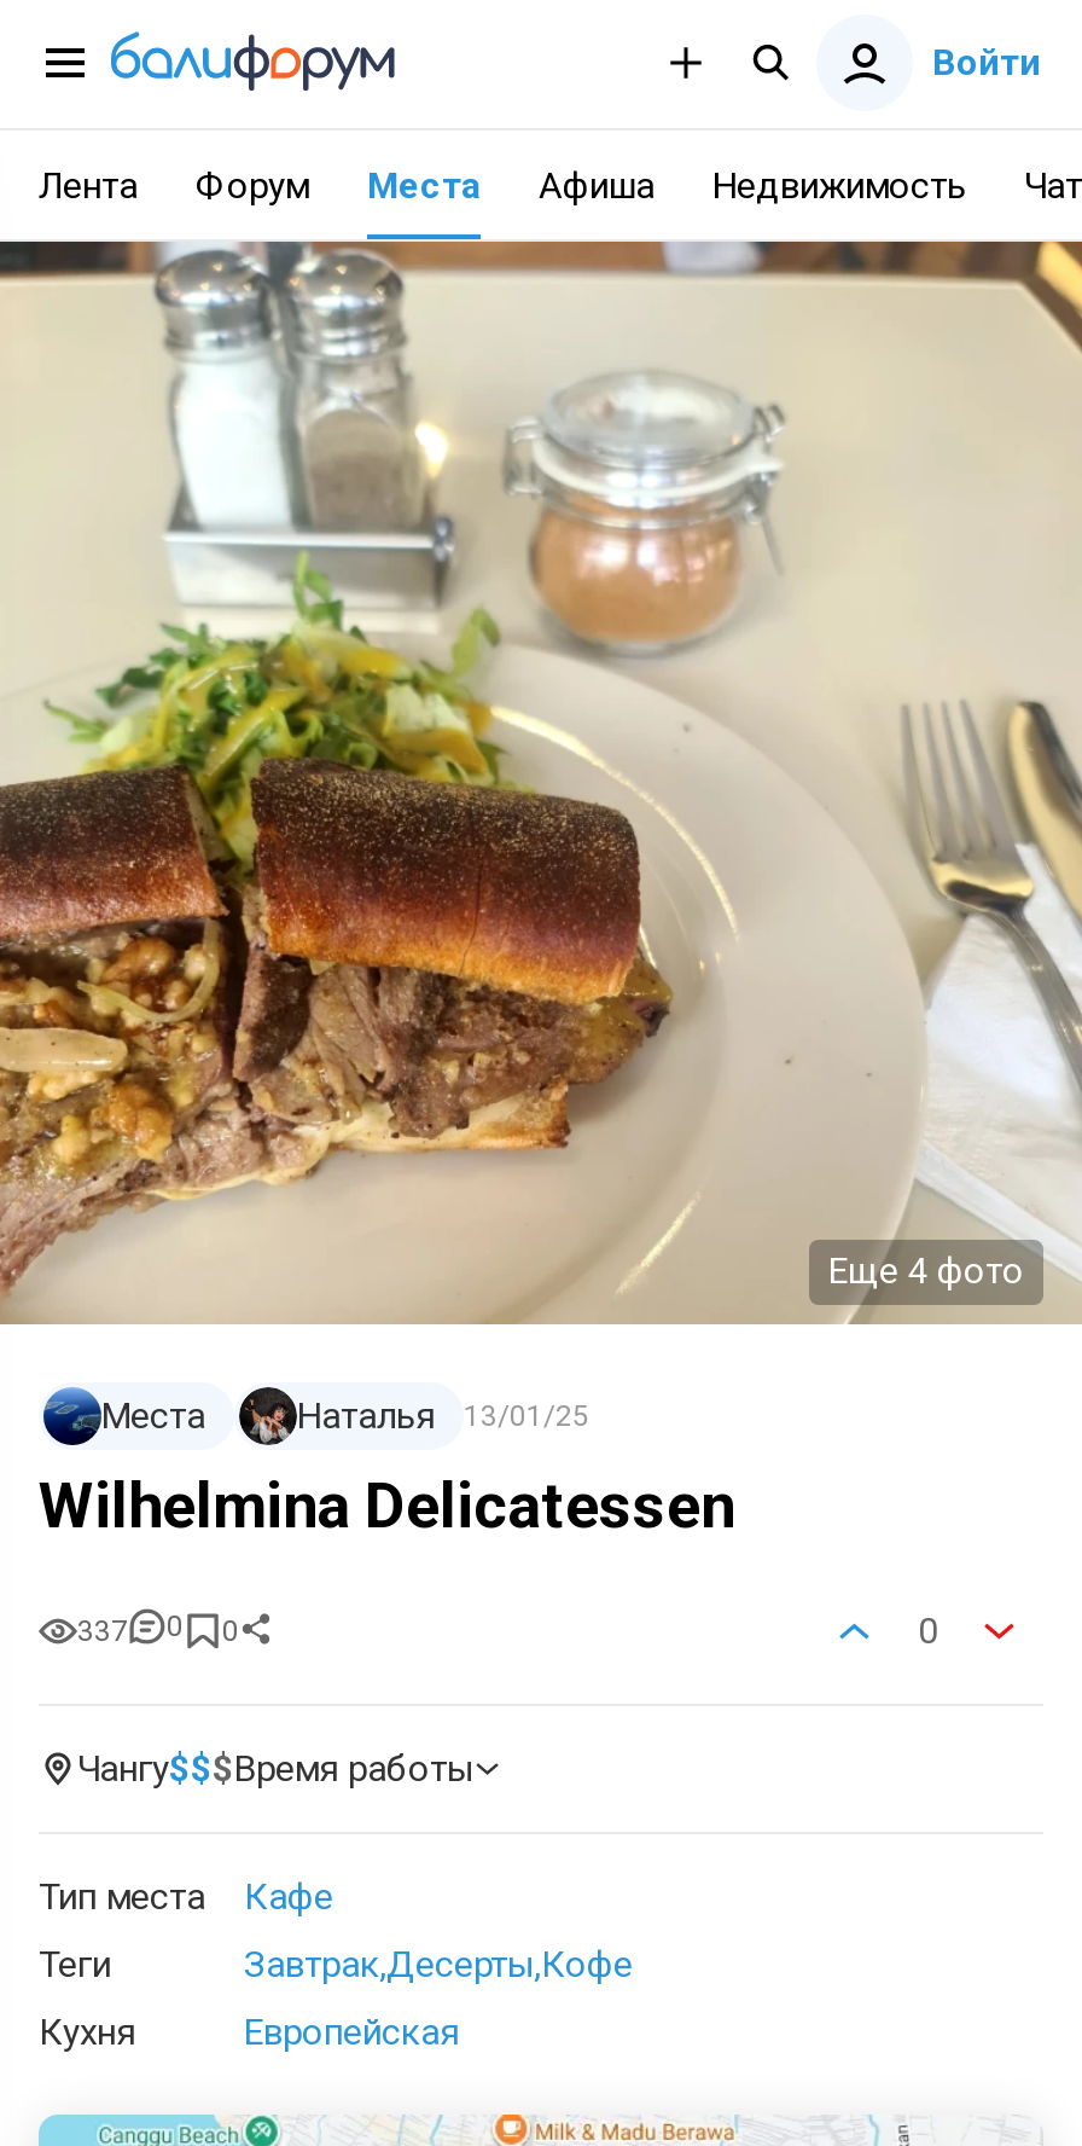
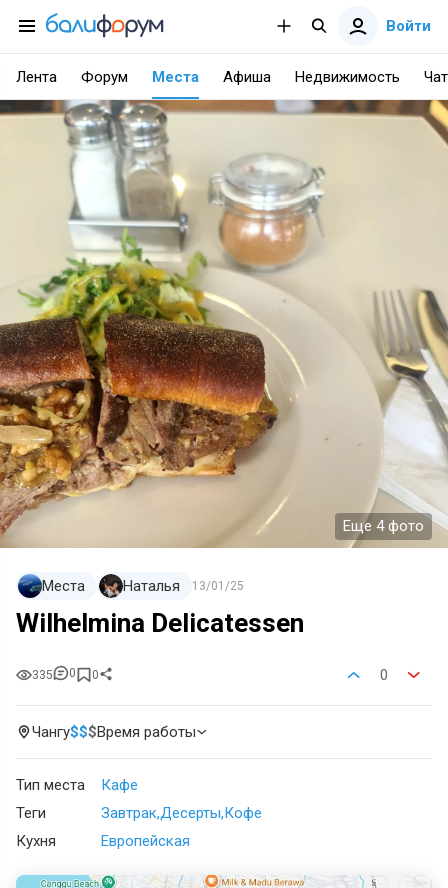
[77,1608,239,1648] 337 0 0 -> [32,665,99,682] 335 0 0

